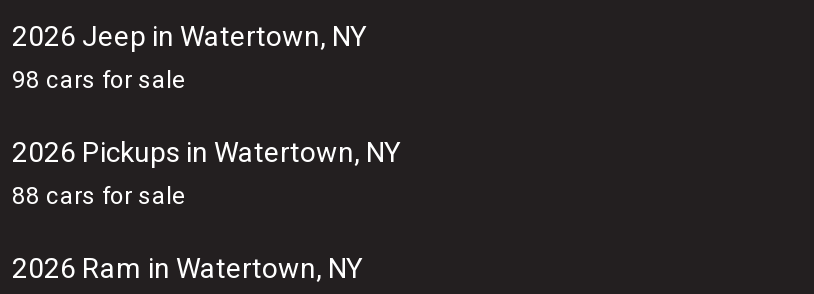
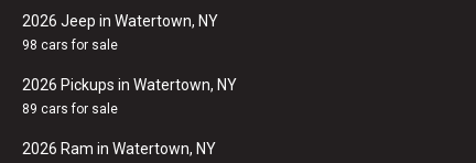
[12,182,186,210] 88 cars for sale -> [22,101,118,117] 89 cars for sale

